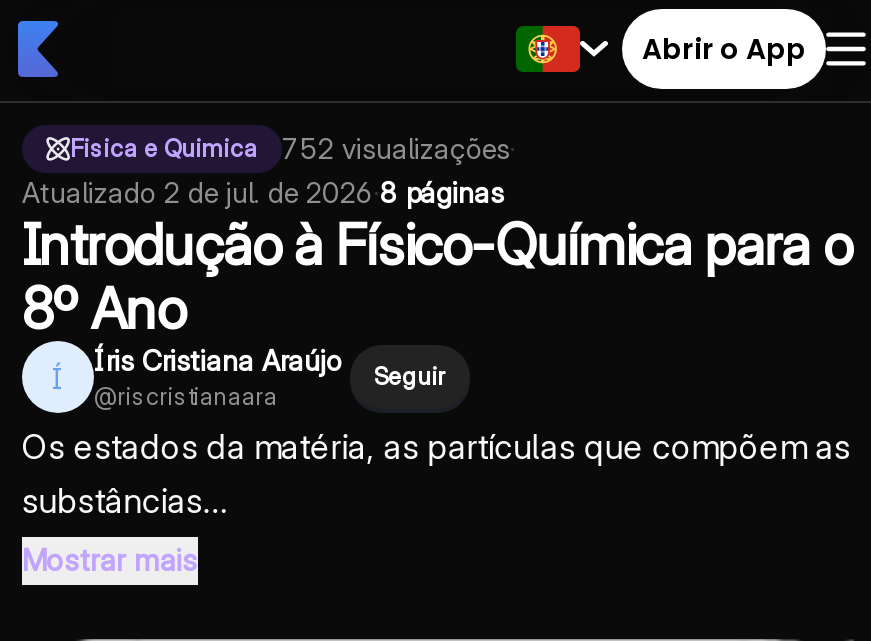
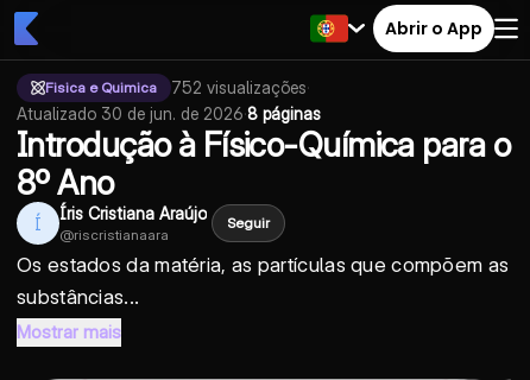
[22,175,504,209] Atualizado 2 de jul. de 2026 · 8 páginas -> [17,103,321,123] Atualizado 30 de jun. de 2026 · 8 páginas

